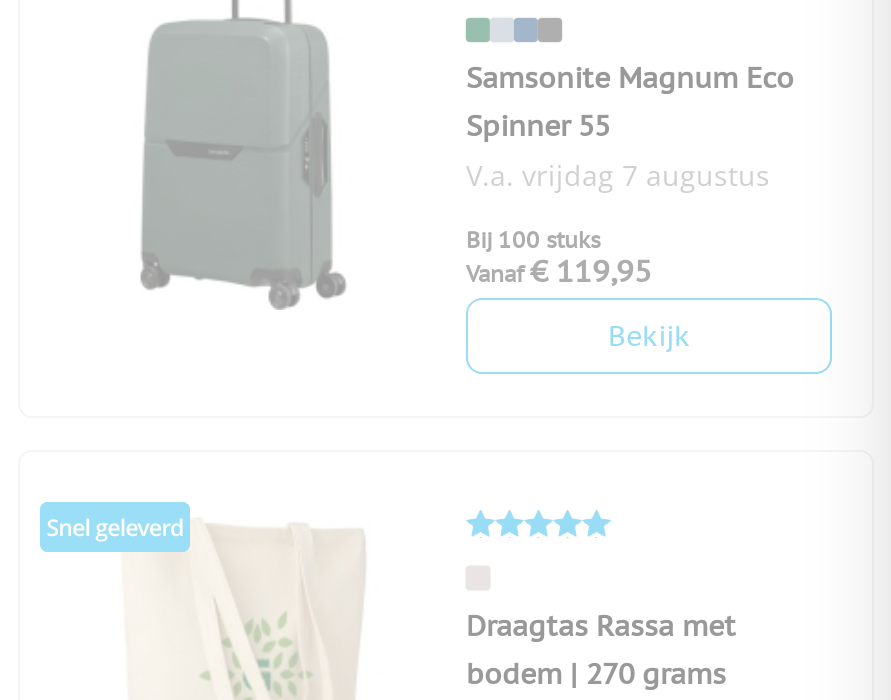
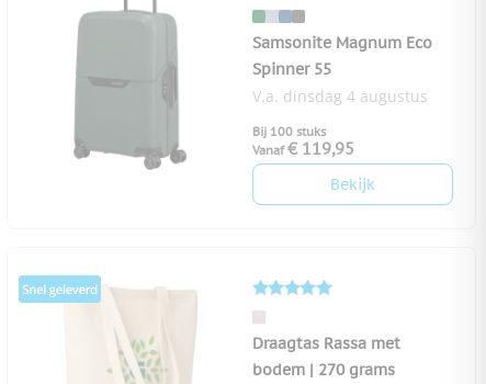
[466,156,770,194] V.a. vrijdag 7 augustus -> [252,86,428,107] V.a. dinsdag 4 augustus

